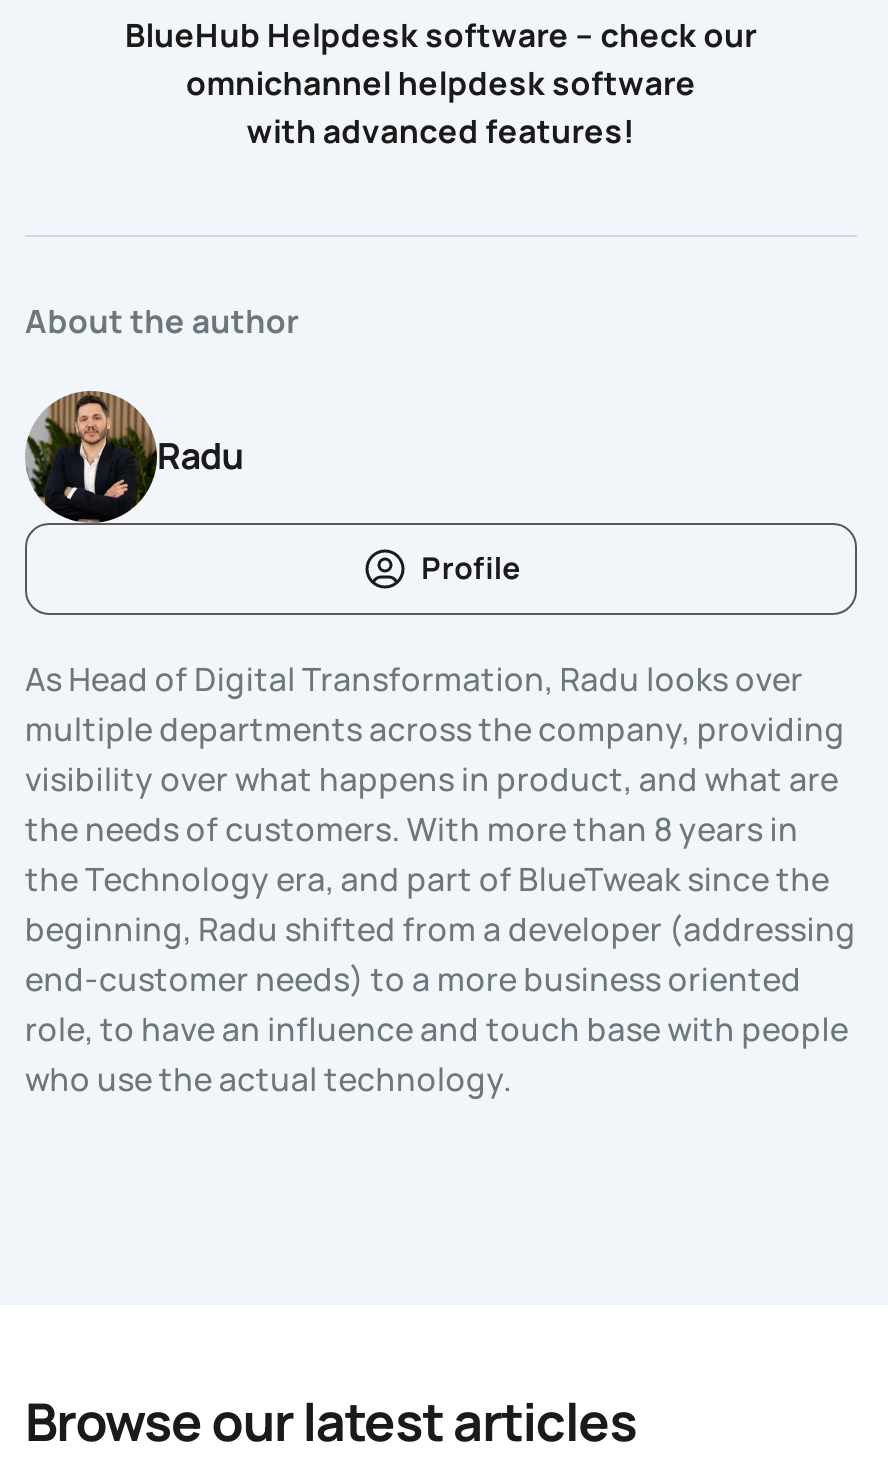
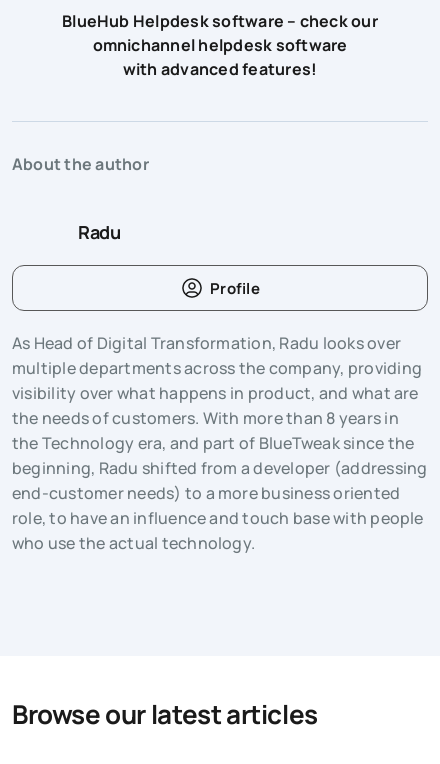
[25,388,153,524] [image] -> none

